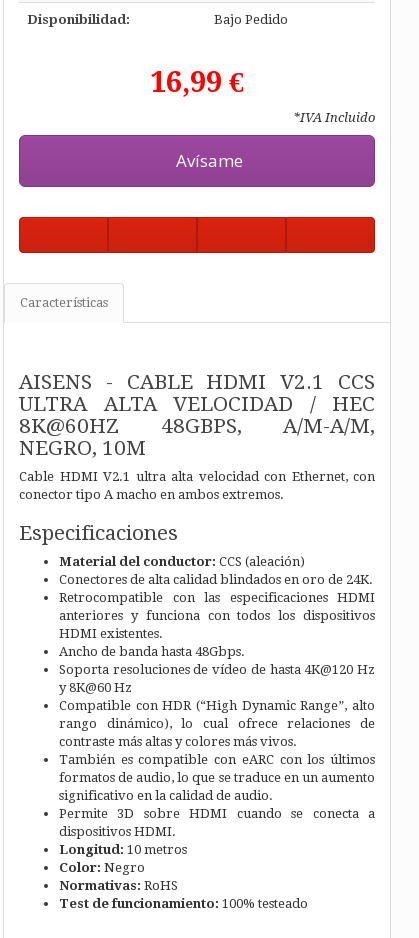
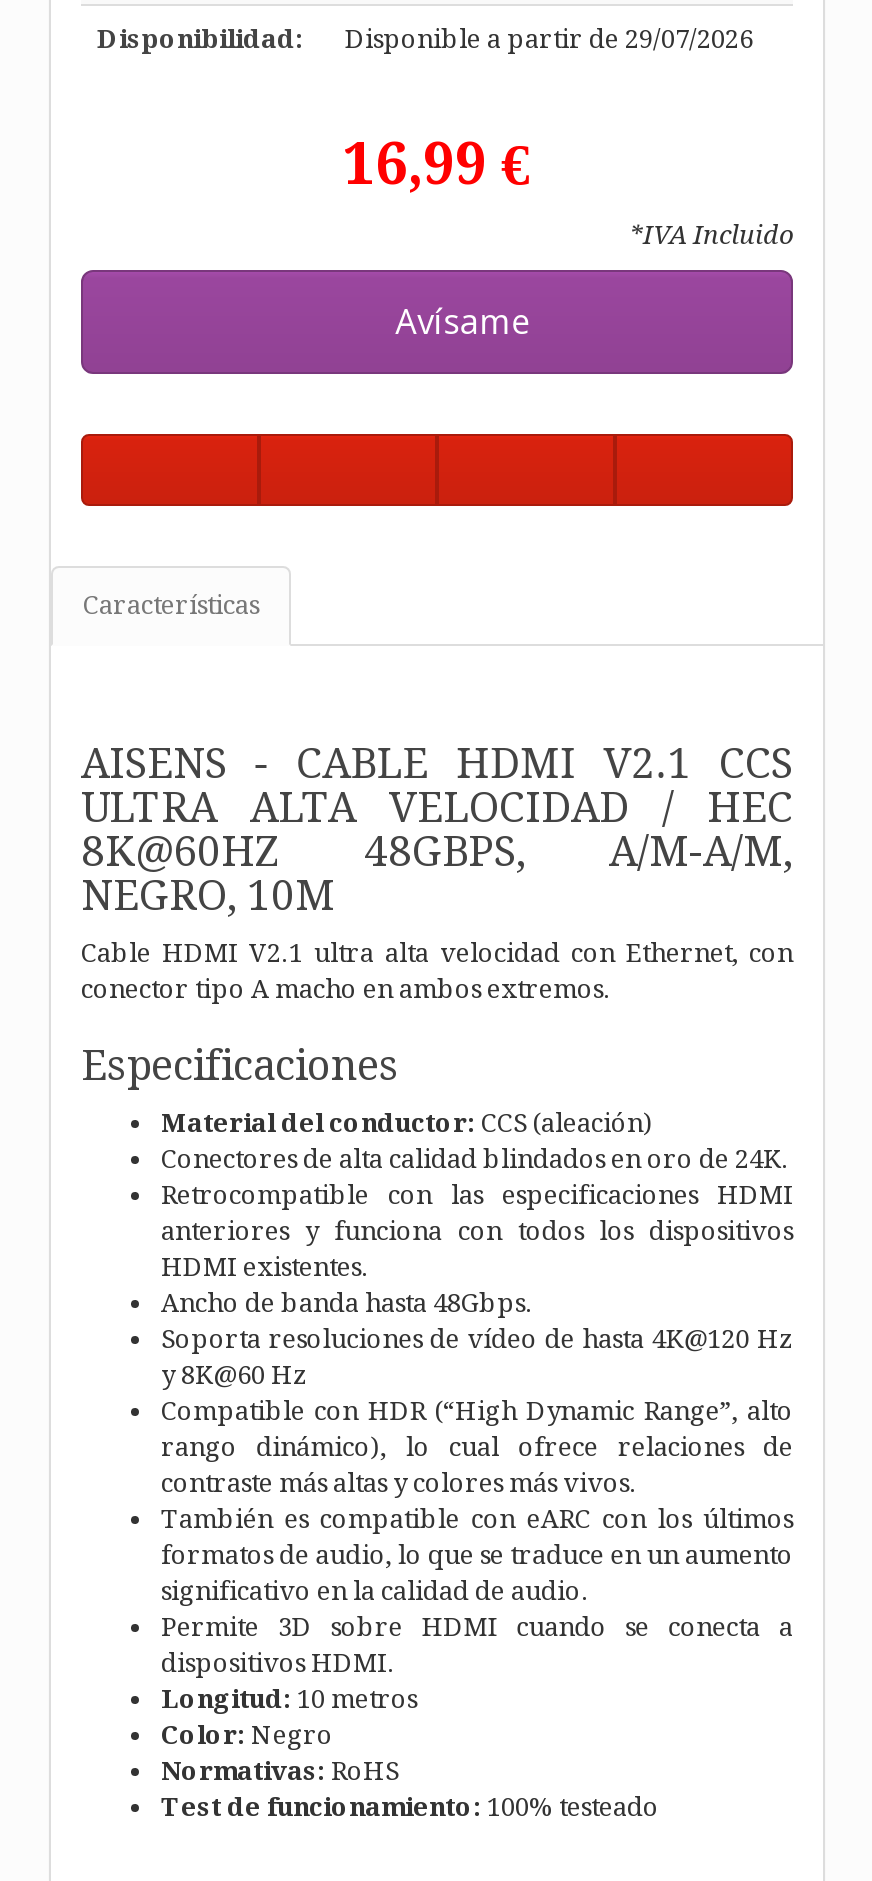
[214,12,288,27] Bajo Pedido -> [345,23,753,53] Disponible a partir de 29/07/2026

